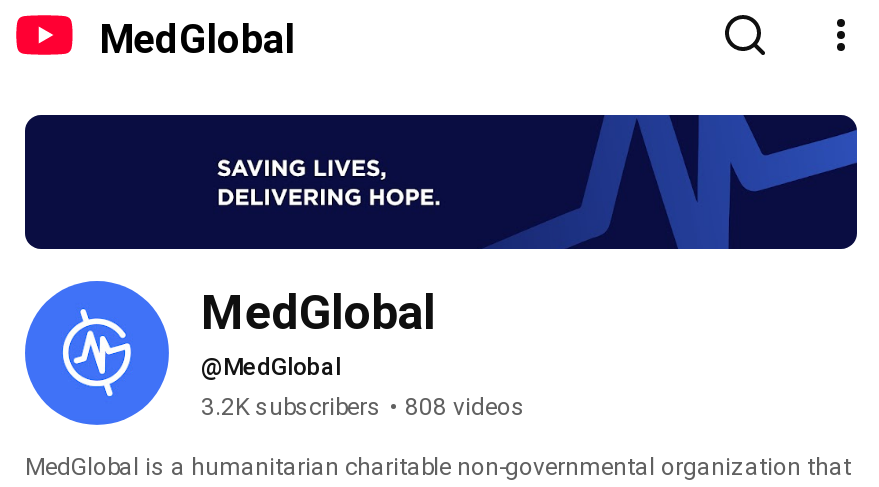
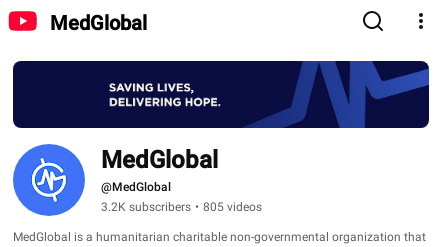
[201,393,525,421] 3.2K subscribers • 808 videos -> [101,200,262,214] 3.2K subscribers • 805 videos

